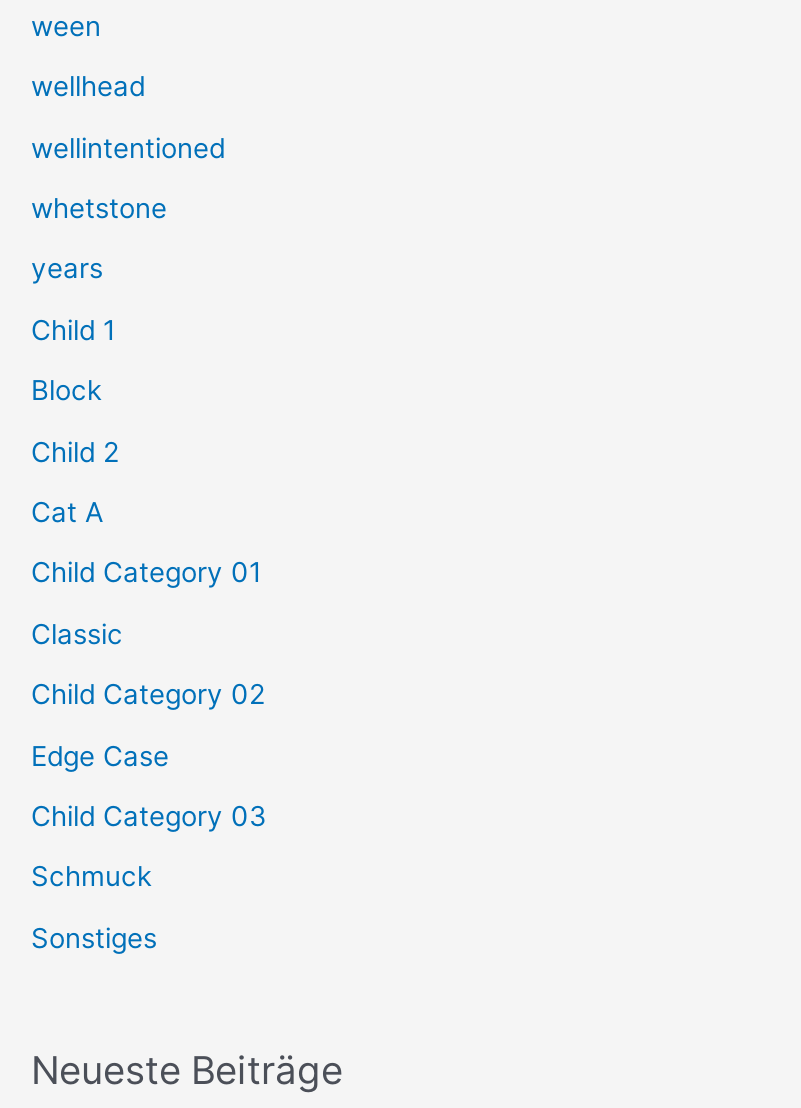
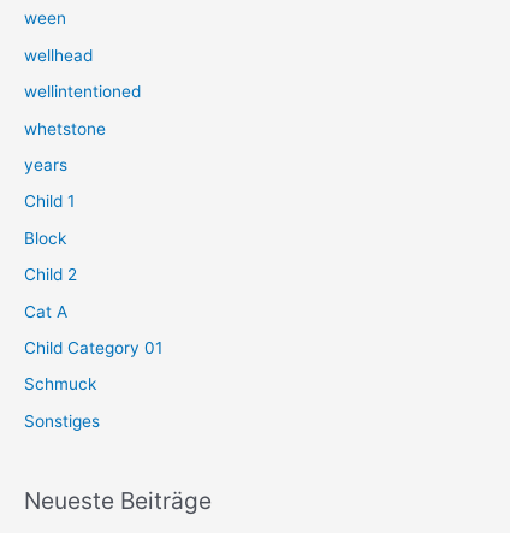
[31,618,267,832] Classic | Child Category 02 | Edge Case | Child Category 03 -> none

